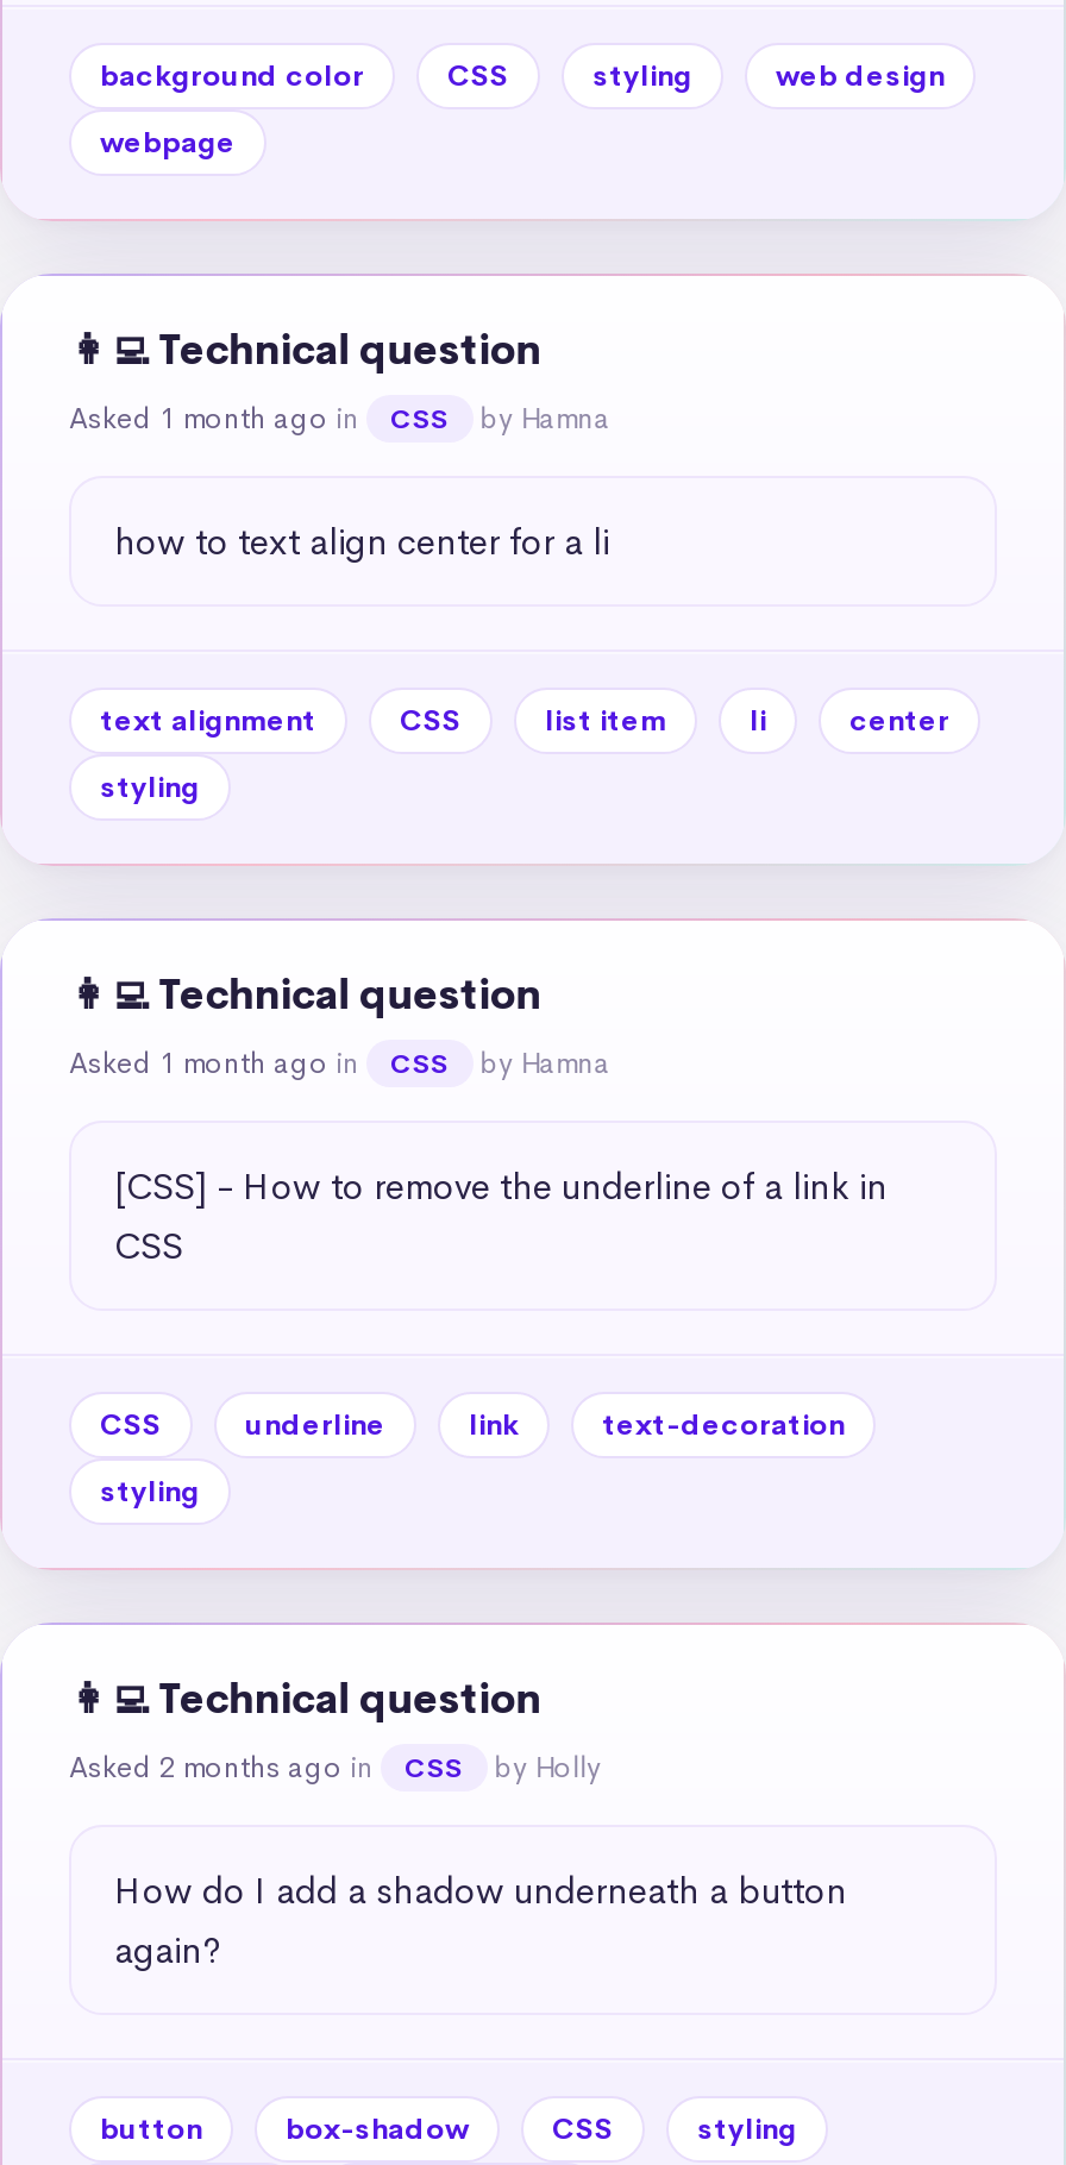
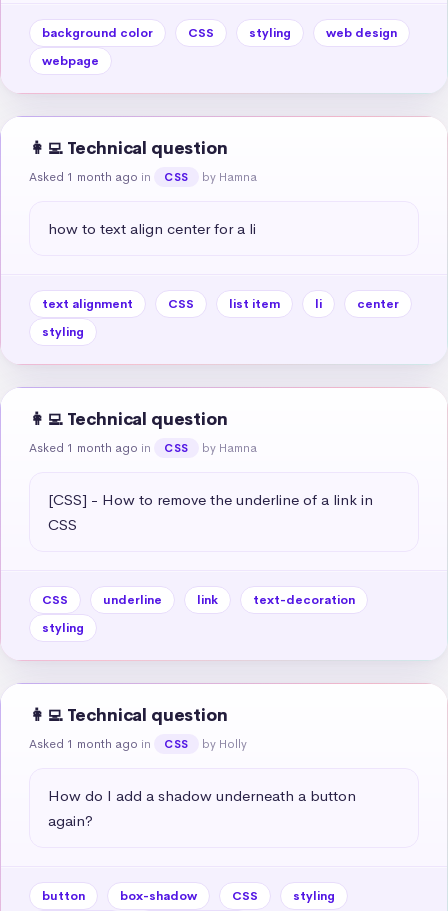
[69,1748,381,1786] Asked 2 months ago in -> [29,736,154,752] Asked 1 month ago in

